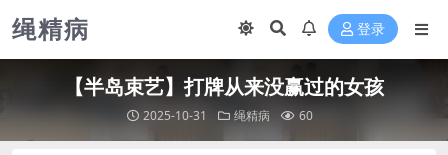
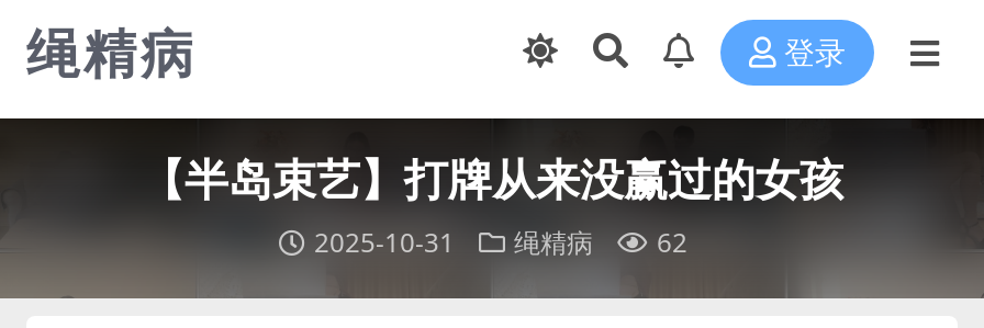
[299,107,313,124] 60 -> [657,224,687,261] 62

